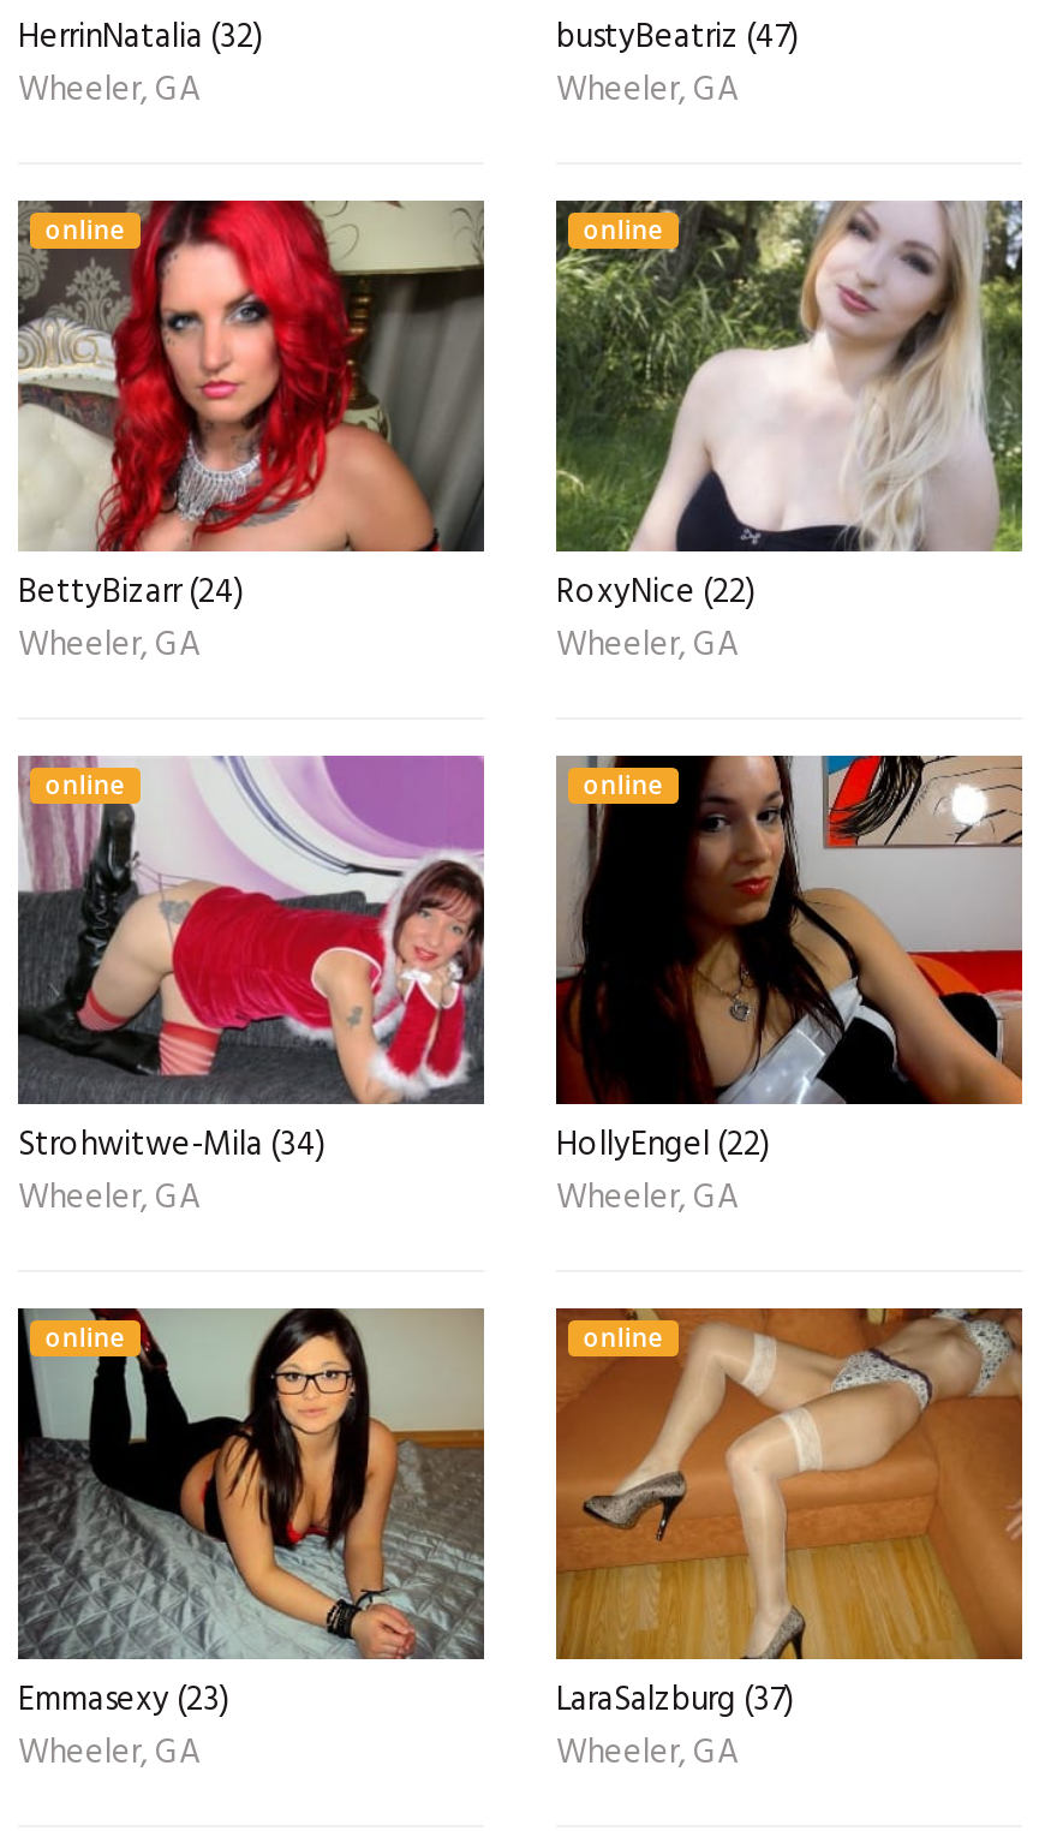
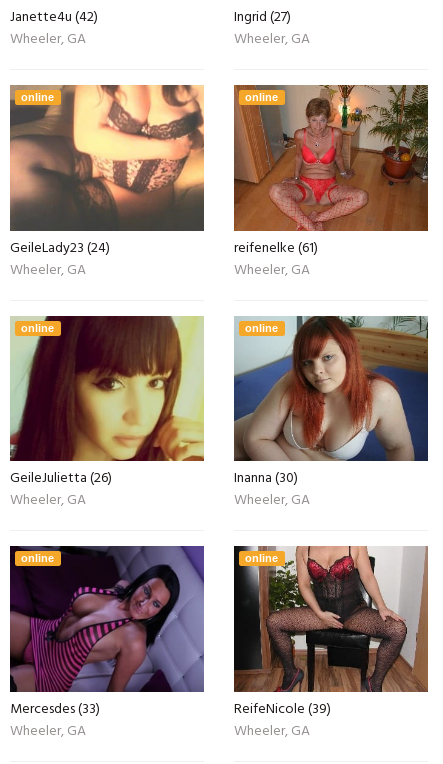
[18,11,263,66] HerrinNatalia (32) -> [10,6,98,29] Janette4u (42)
[556,11,799,66] bustyBeatriz (47) -> [234,6,291,29] Ingrid (27)
[16,198,486,620] [image] | BettyBizarr (24) -> [10,84,205,259] [image] | GeileLady23 (24)
[554,201,1025,620] [image] | RoxyNice (22) -> [233,84,429,259] [image] | reifenelke (61)
[16,753,486,1174] [image] | Strohwitwe-Mila (34) -> [10,315,205,490] [image] | GeileJulietta (26)
[554,753,1025,1174] [image] | HollyEngel (22) -> [233,315,429,490] [image] | Inanna (30)
[18,1306,486,1728] [image] | Emmasexy (23) -> [10,545,205,720] [image] | Mercesdes (33)
[554,1306,1020,1728] [image] | LaraSalzburg (37) -> [233,546,428,720] [image] | ReifeNicole (39)

